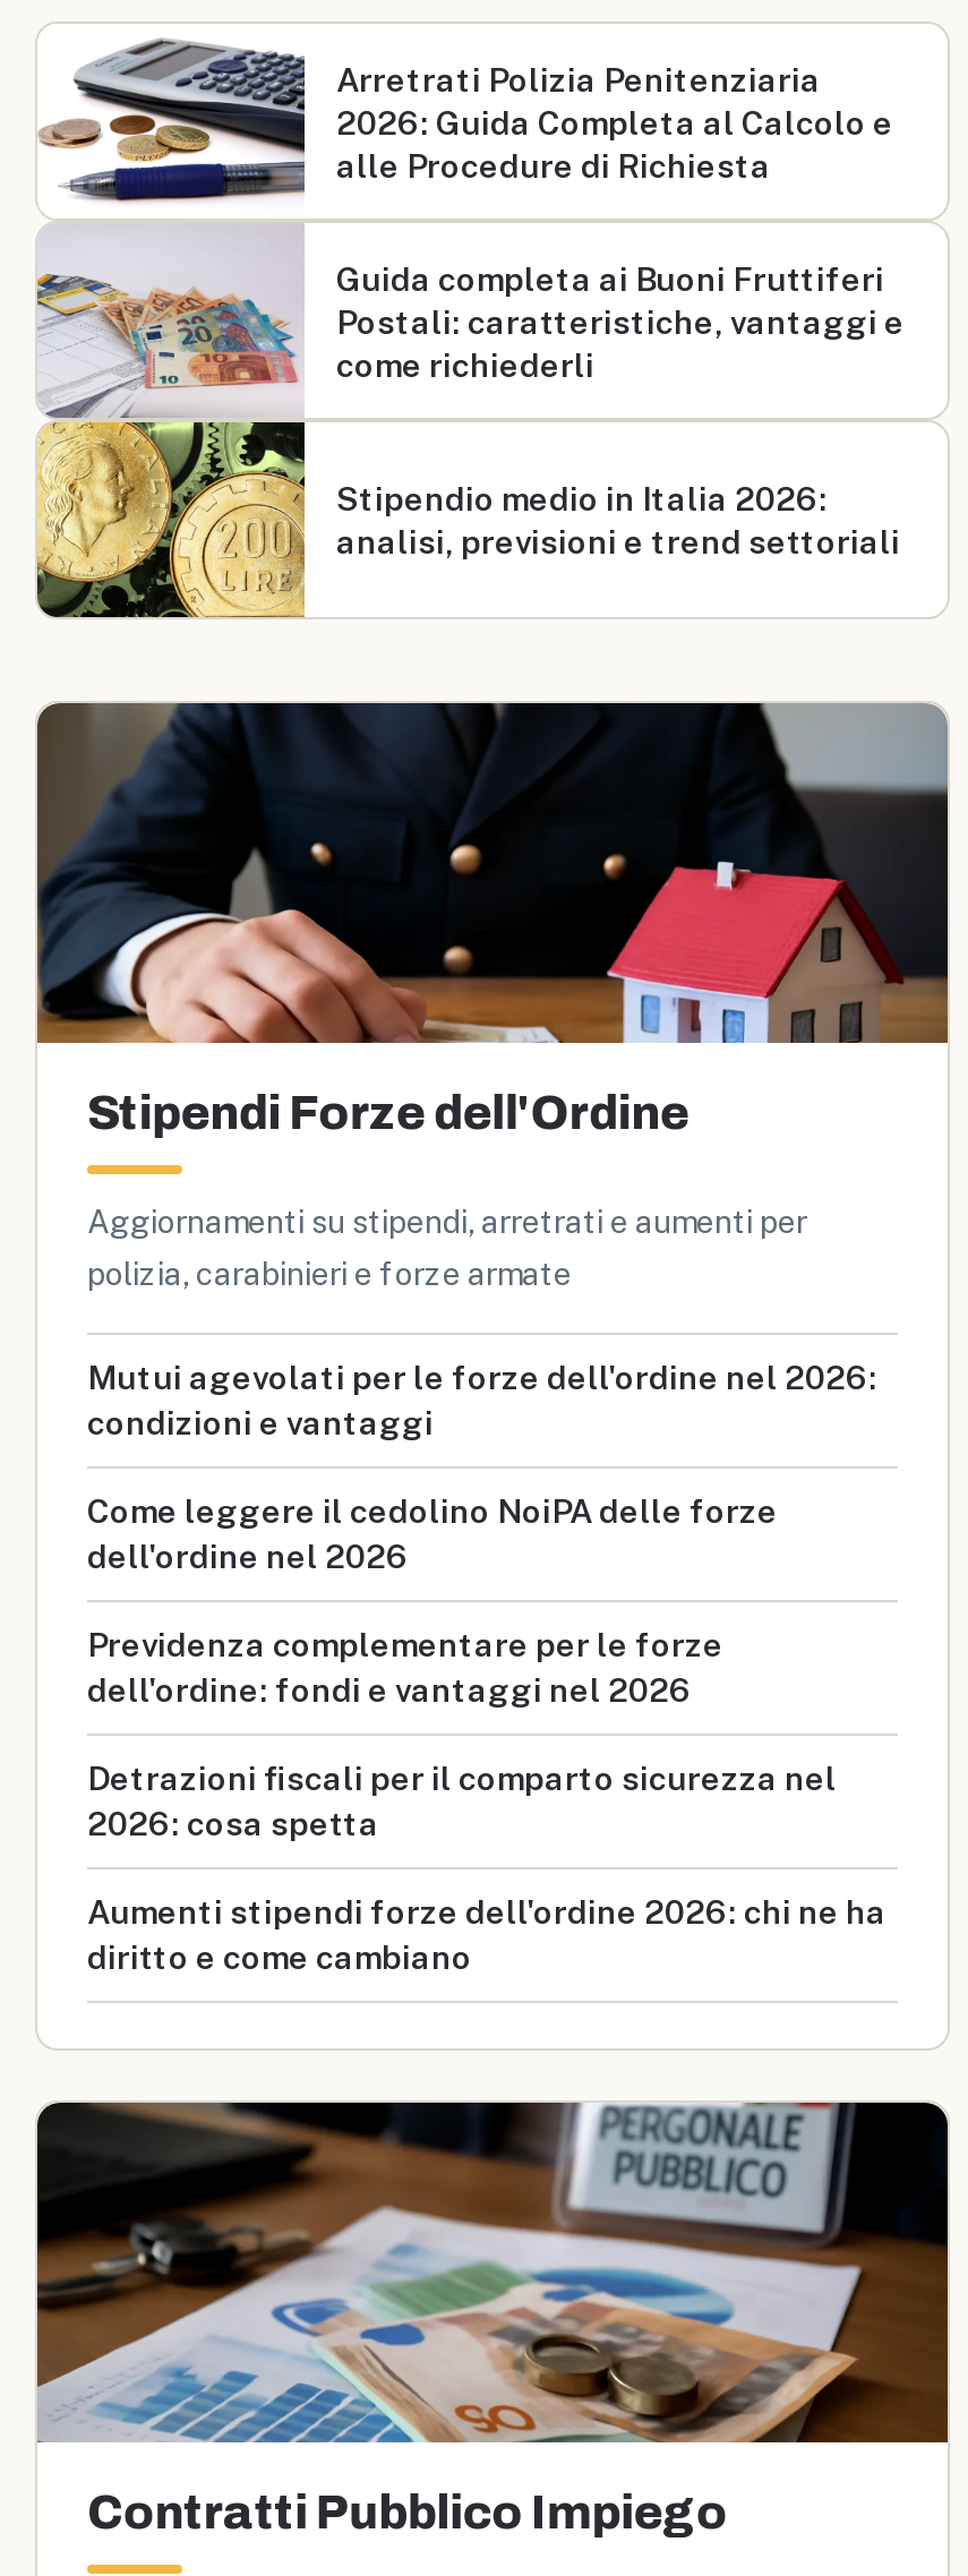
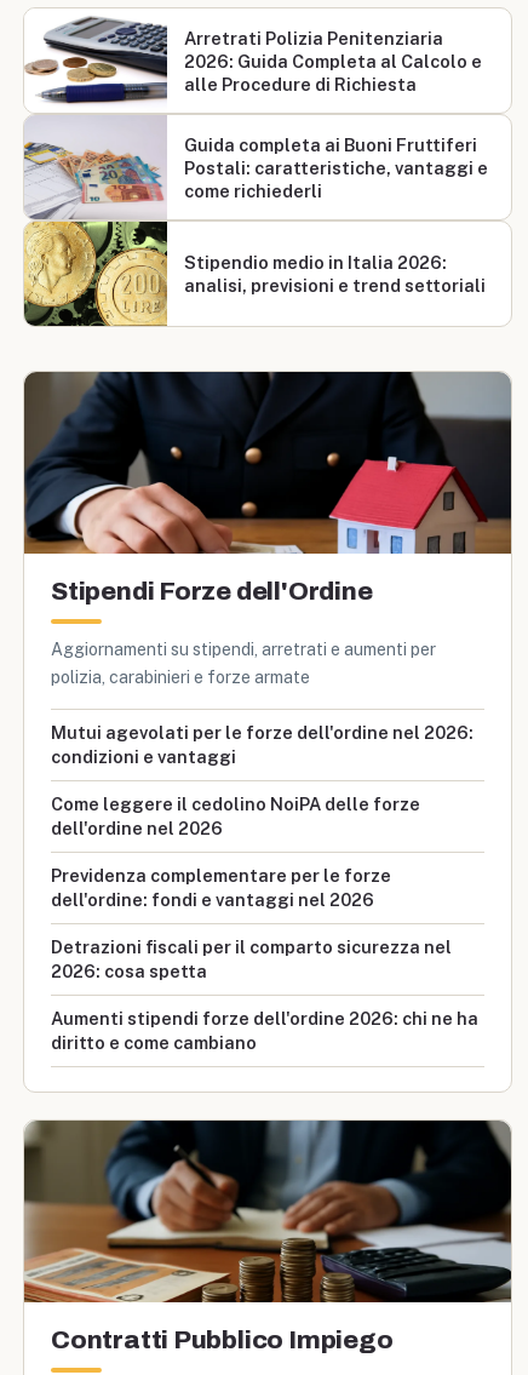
[37,2100,950,2445] [image] -> [23,1119,512,1304] [image]

